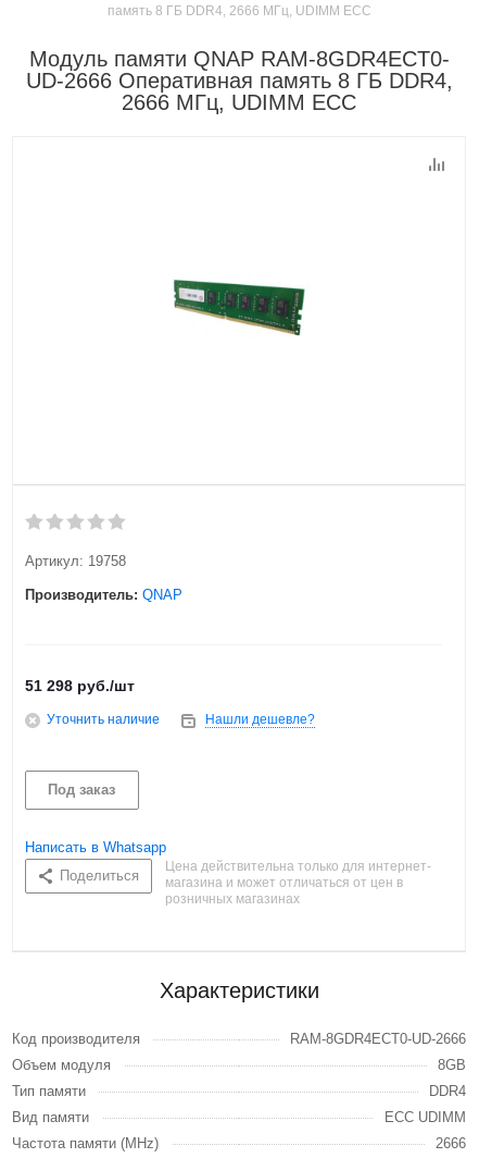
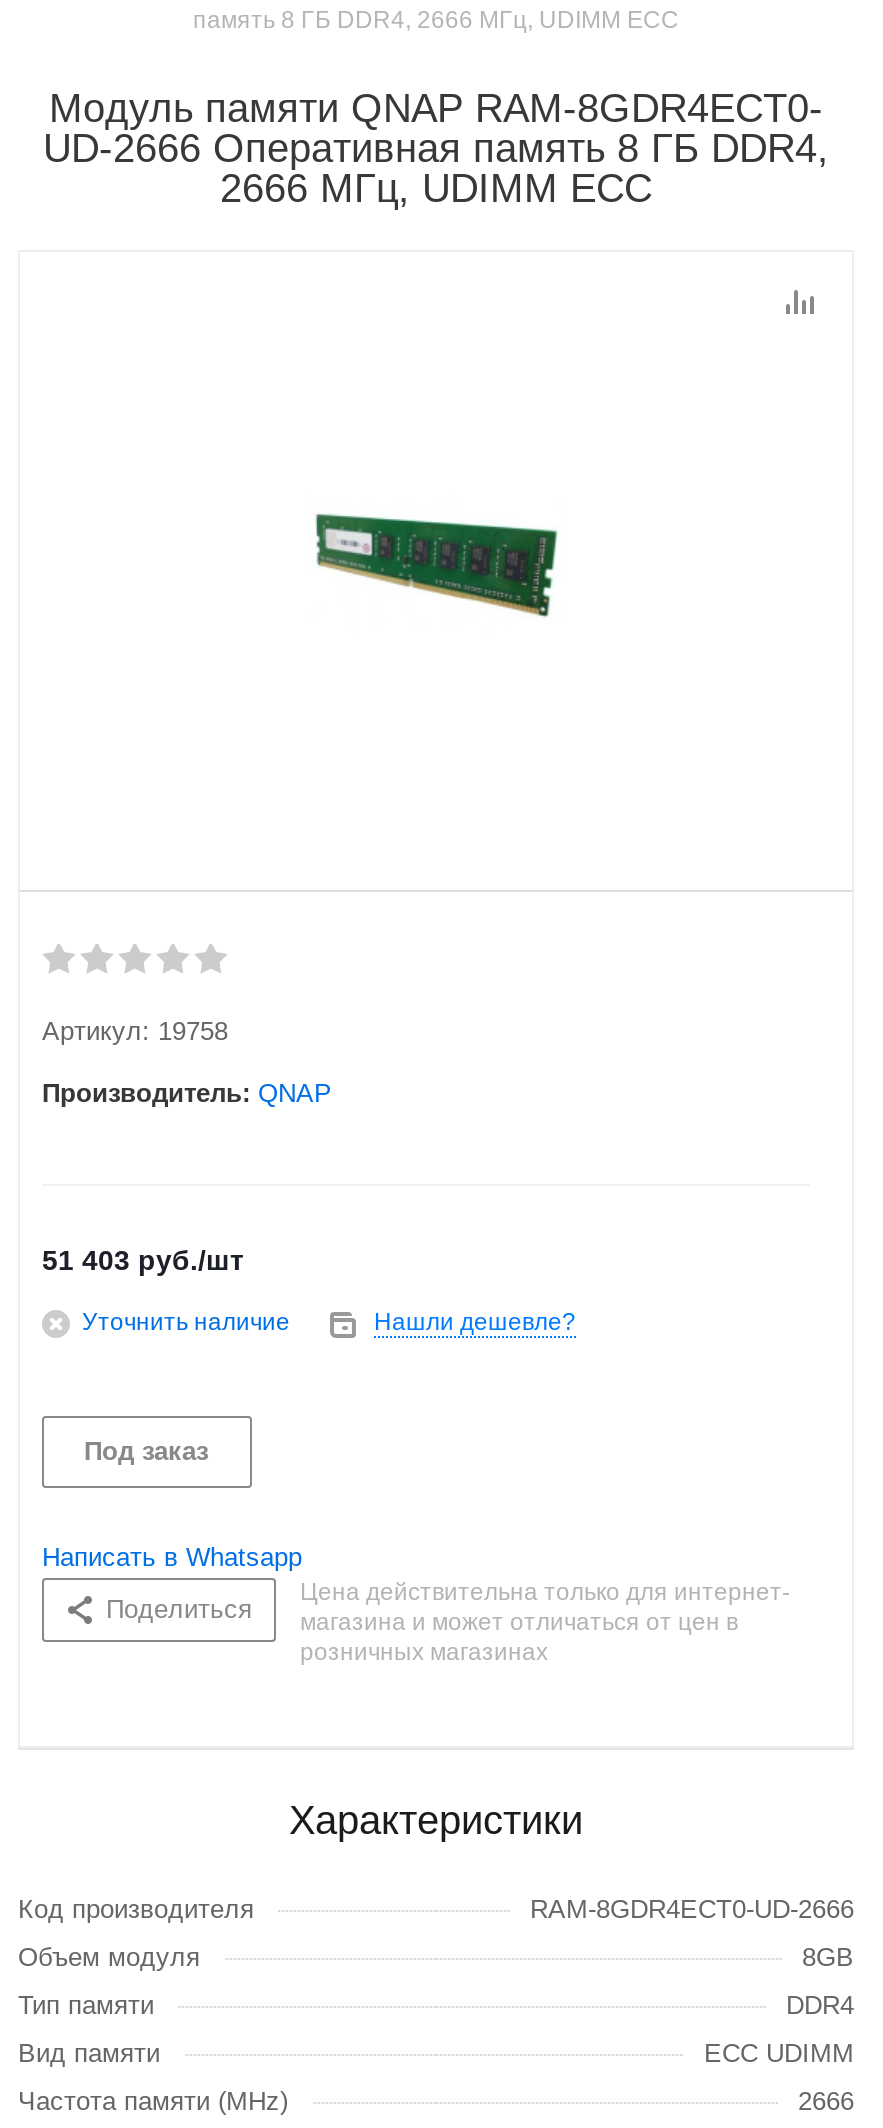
[25,677,135,694] 51 298 руб./шт -> [42,1244,244,1276] 51 403 руб./шт

